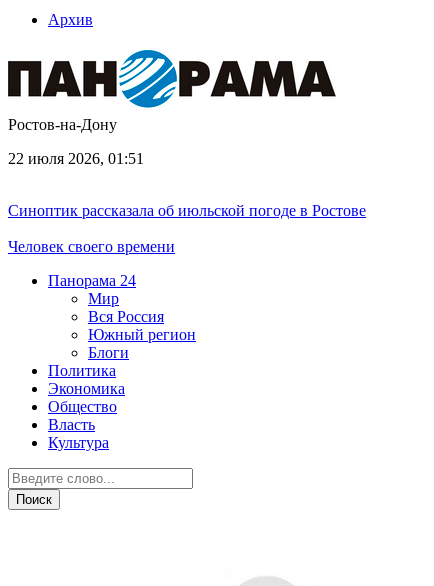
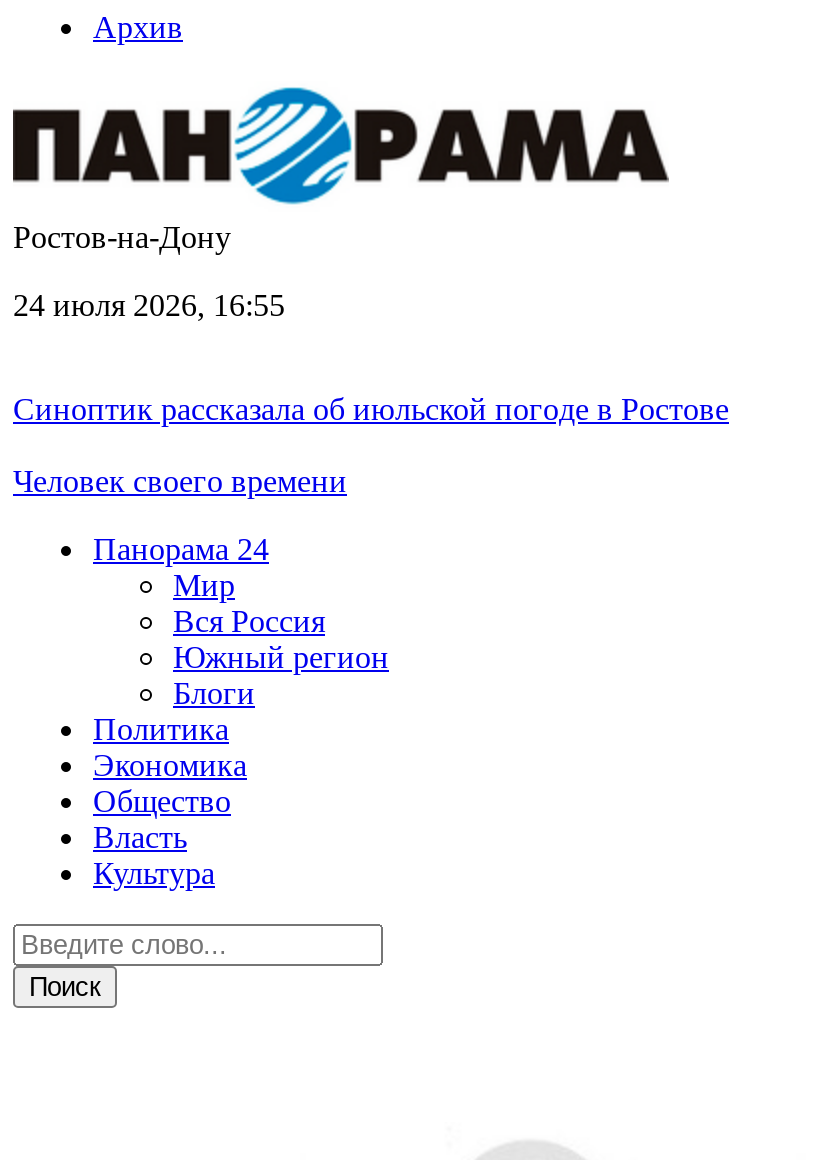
[8,150,144,167] 22 июля 2026, 01:51 -> [13,289,285,323] 24 июля 2026, 16:55

